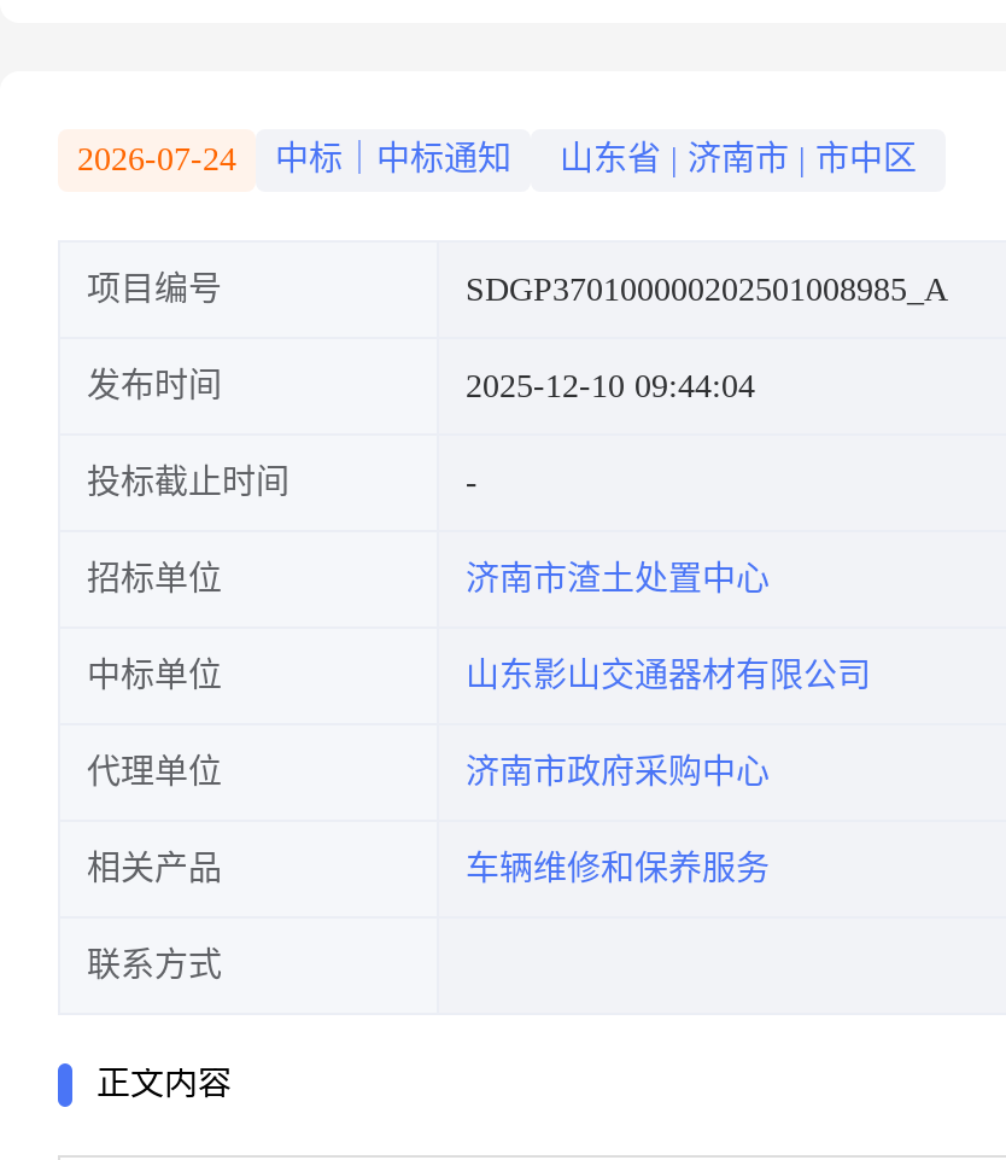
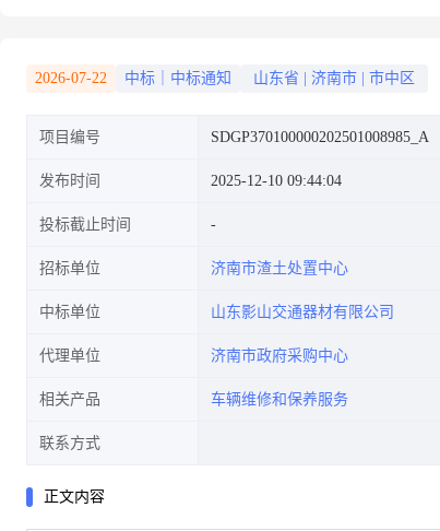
[77,141,236,177] 2026-07-24 -> [35,70,107,86] 2026-07-22

